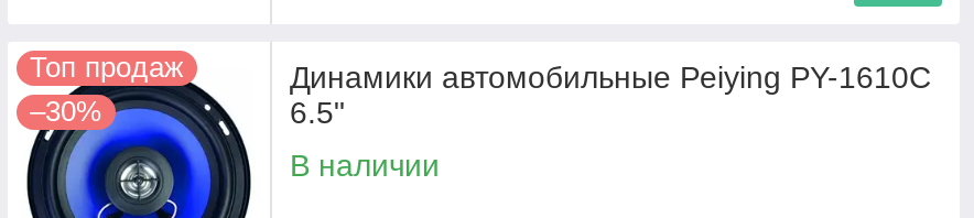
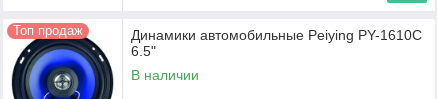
[30,95,102,128] –30% -> none

